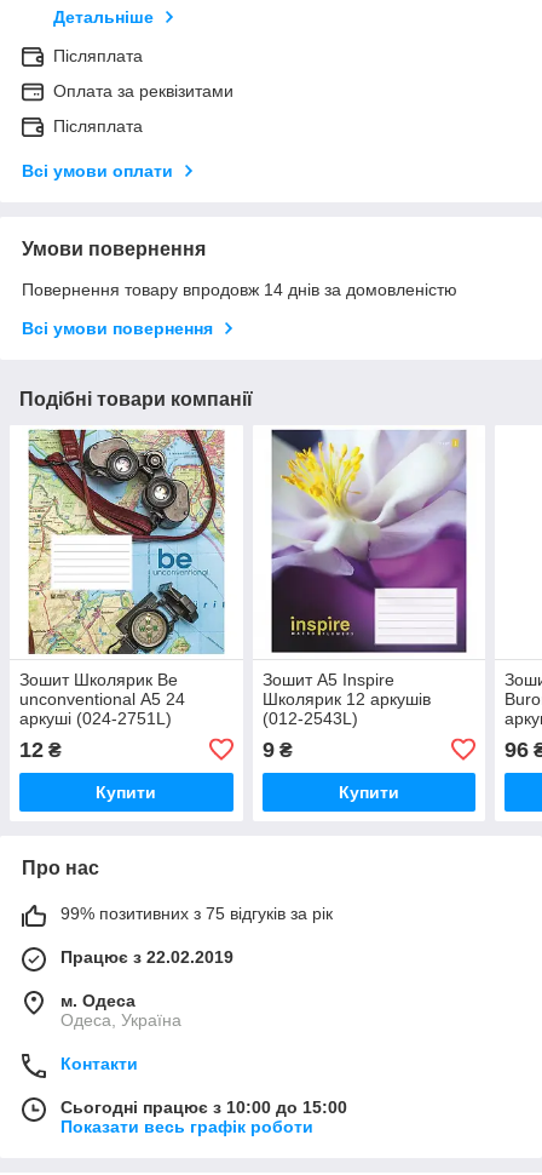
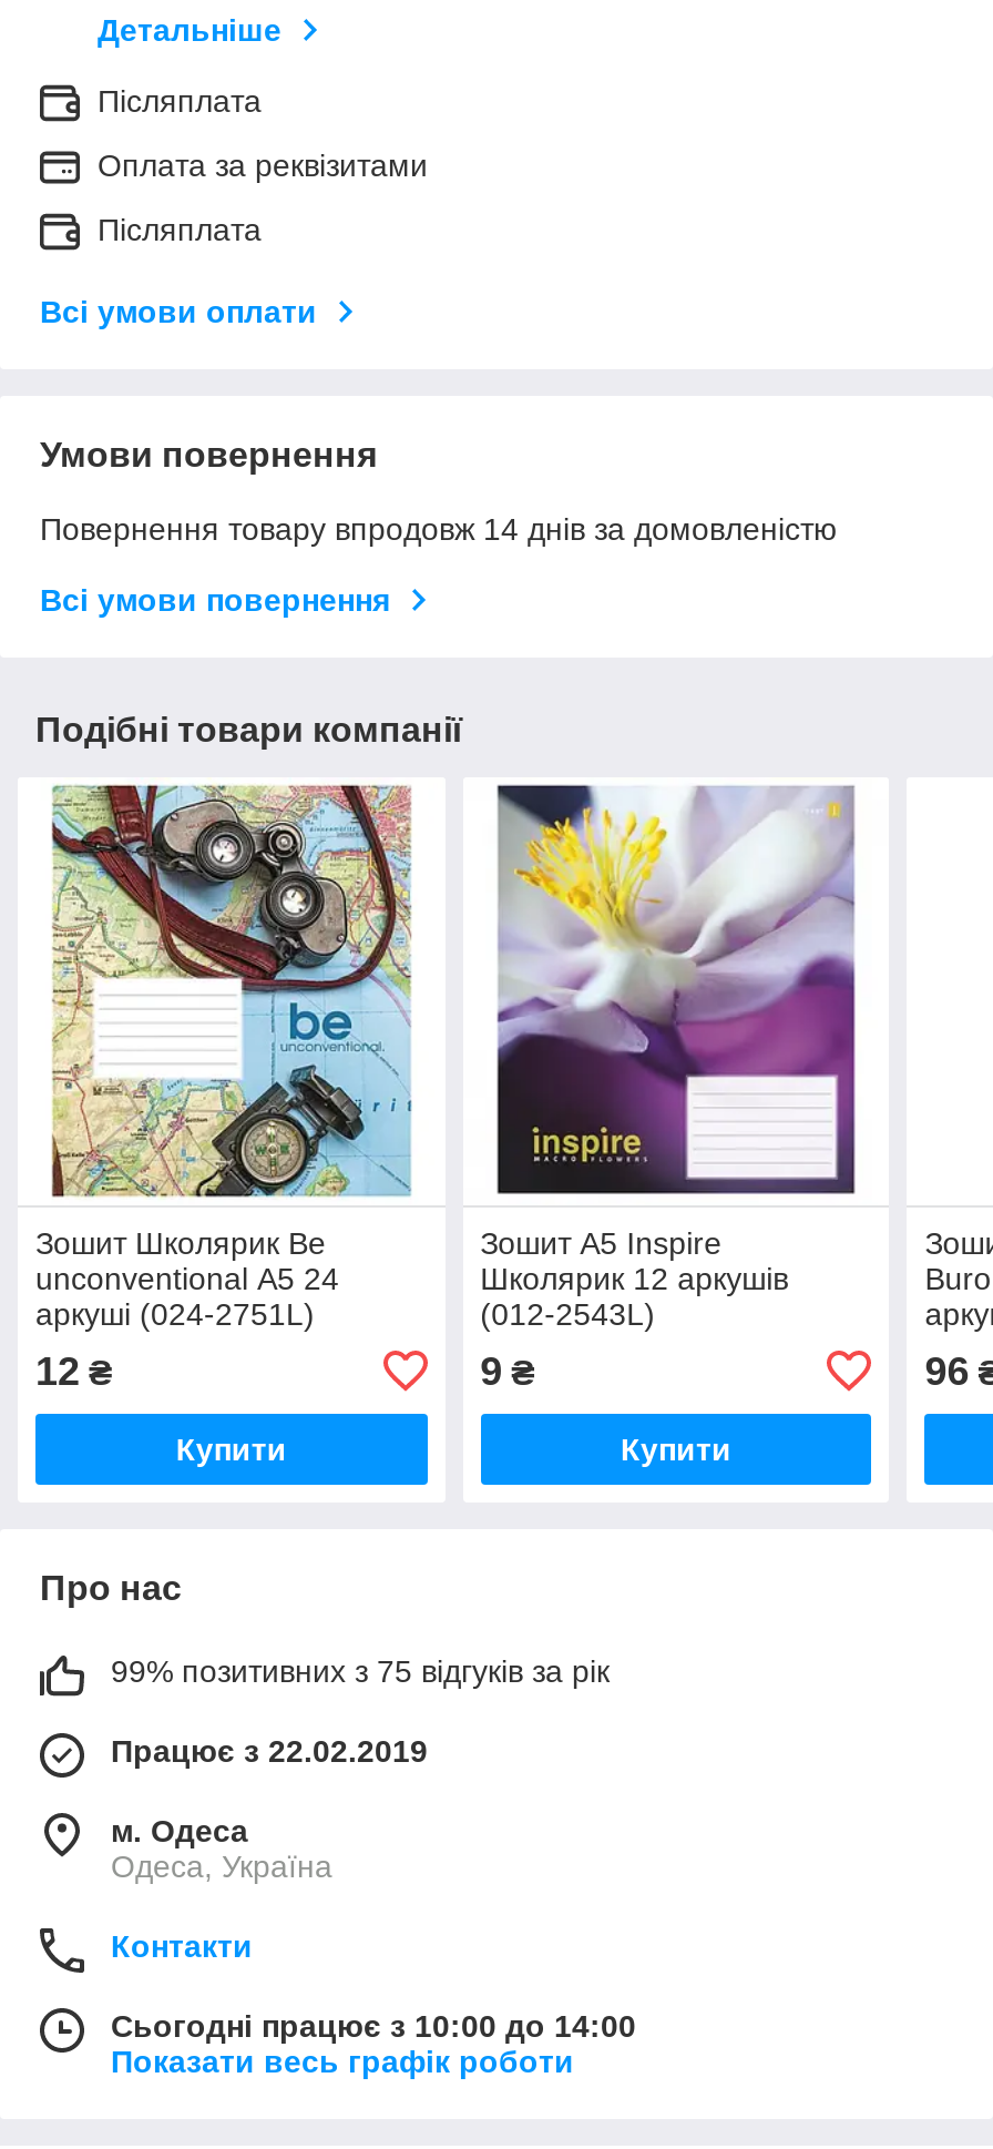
[60,1097,347,1117] Сьогодні працює з 10:00 до 15:00 -> [111,2008,636,2043] Сьогодні працює з 10:00 до 14:00

